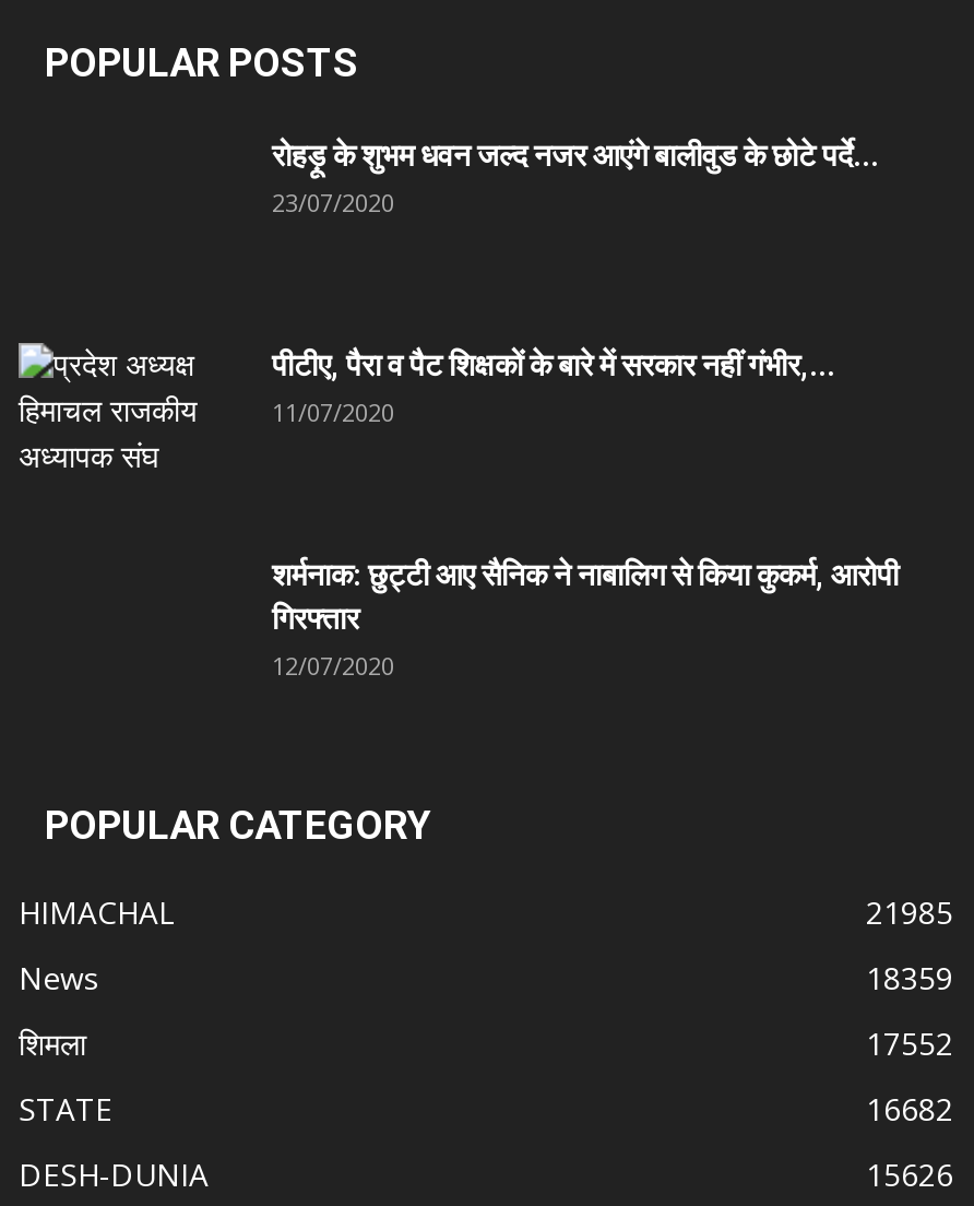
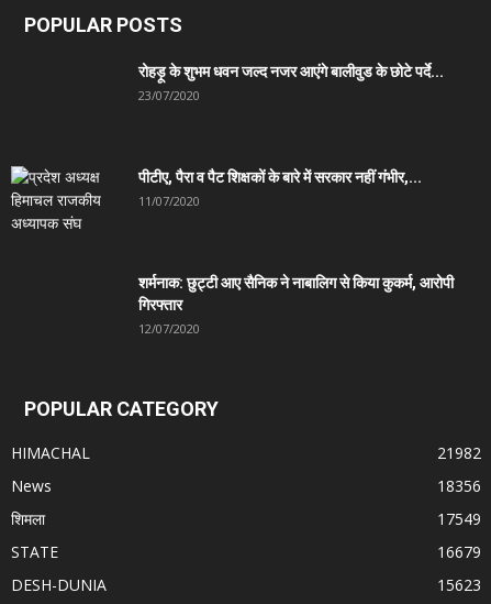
[866,890,953,932] 21985 -> [437,442,481,463] 21982
[866,956,953,997] 18359 -> [437,475,481,496] 18356
[866,1021,953,1063] 17552 -> [437,508,481,529] 17549
[866,1087,953,1128] 16682 -> [437,541,481,562] 16679
[866,1152,953,1194] 15626 -> [437,574,481,595] 15623

